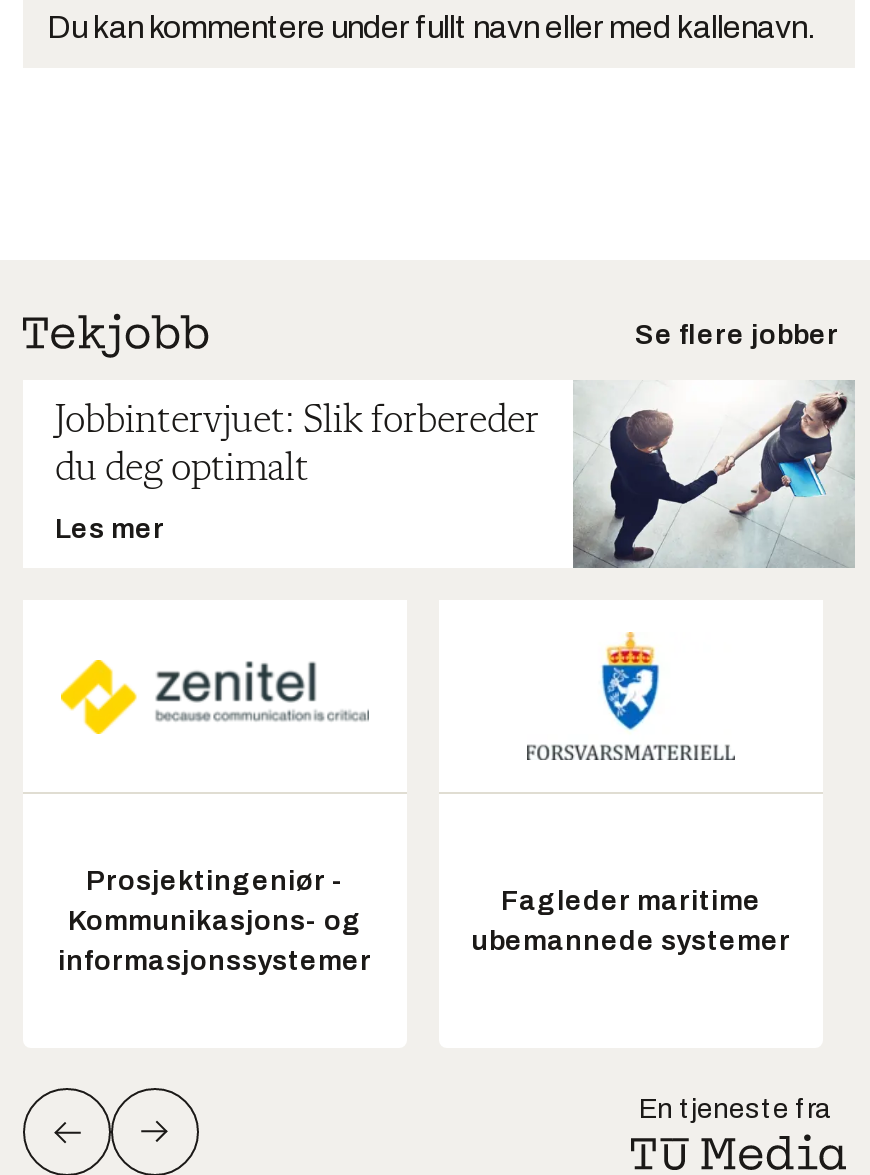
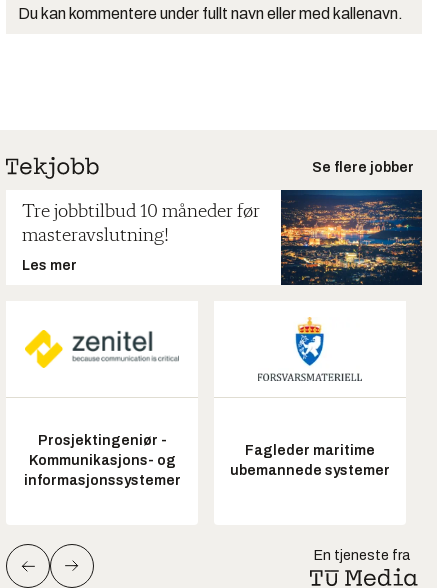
[55,378,855,568] [image] | Jobbintervjuet: Slik forbereder | du deg optimalt -> [22,189,423,286] [image] | Tre jobbtilbud 10 måneder før | masteravslutning!

